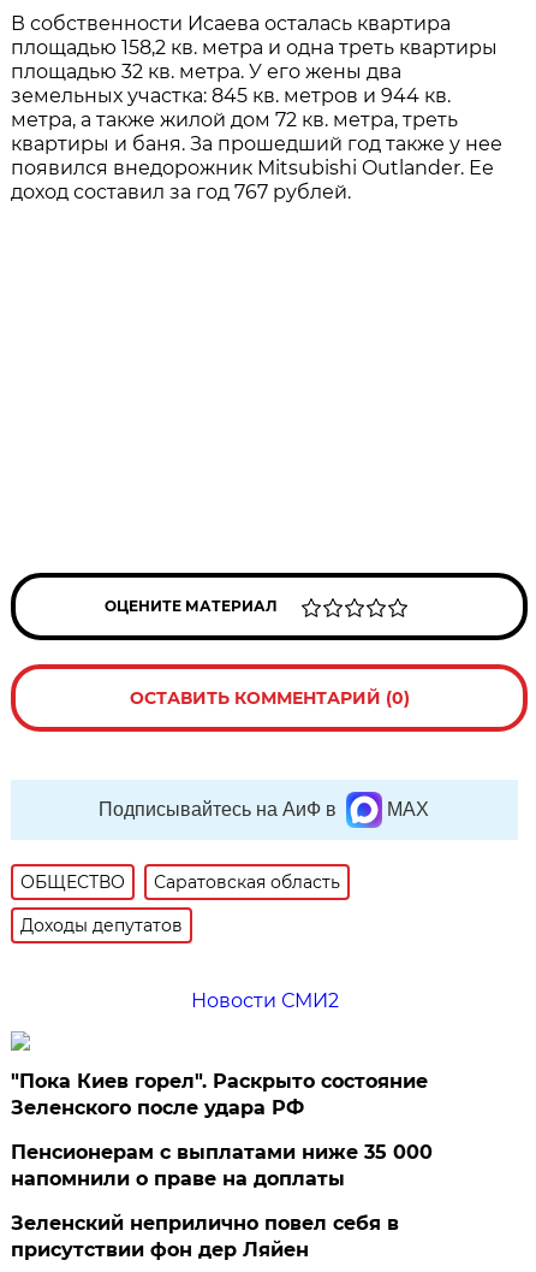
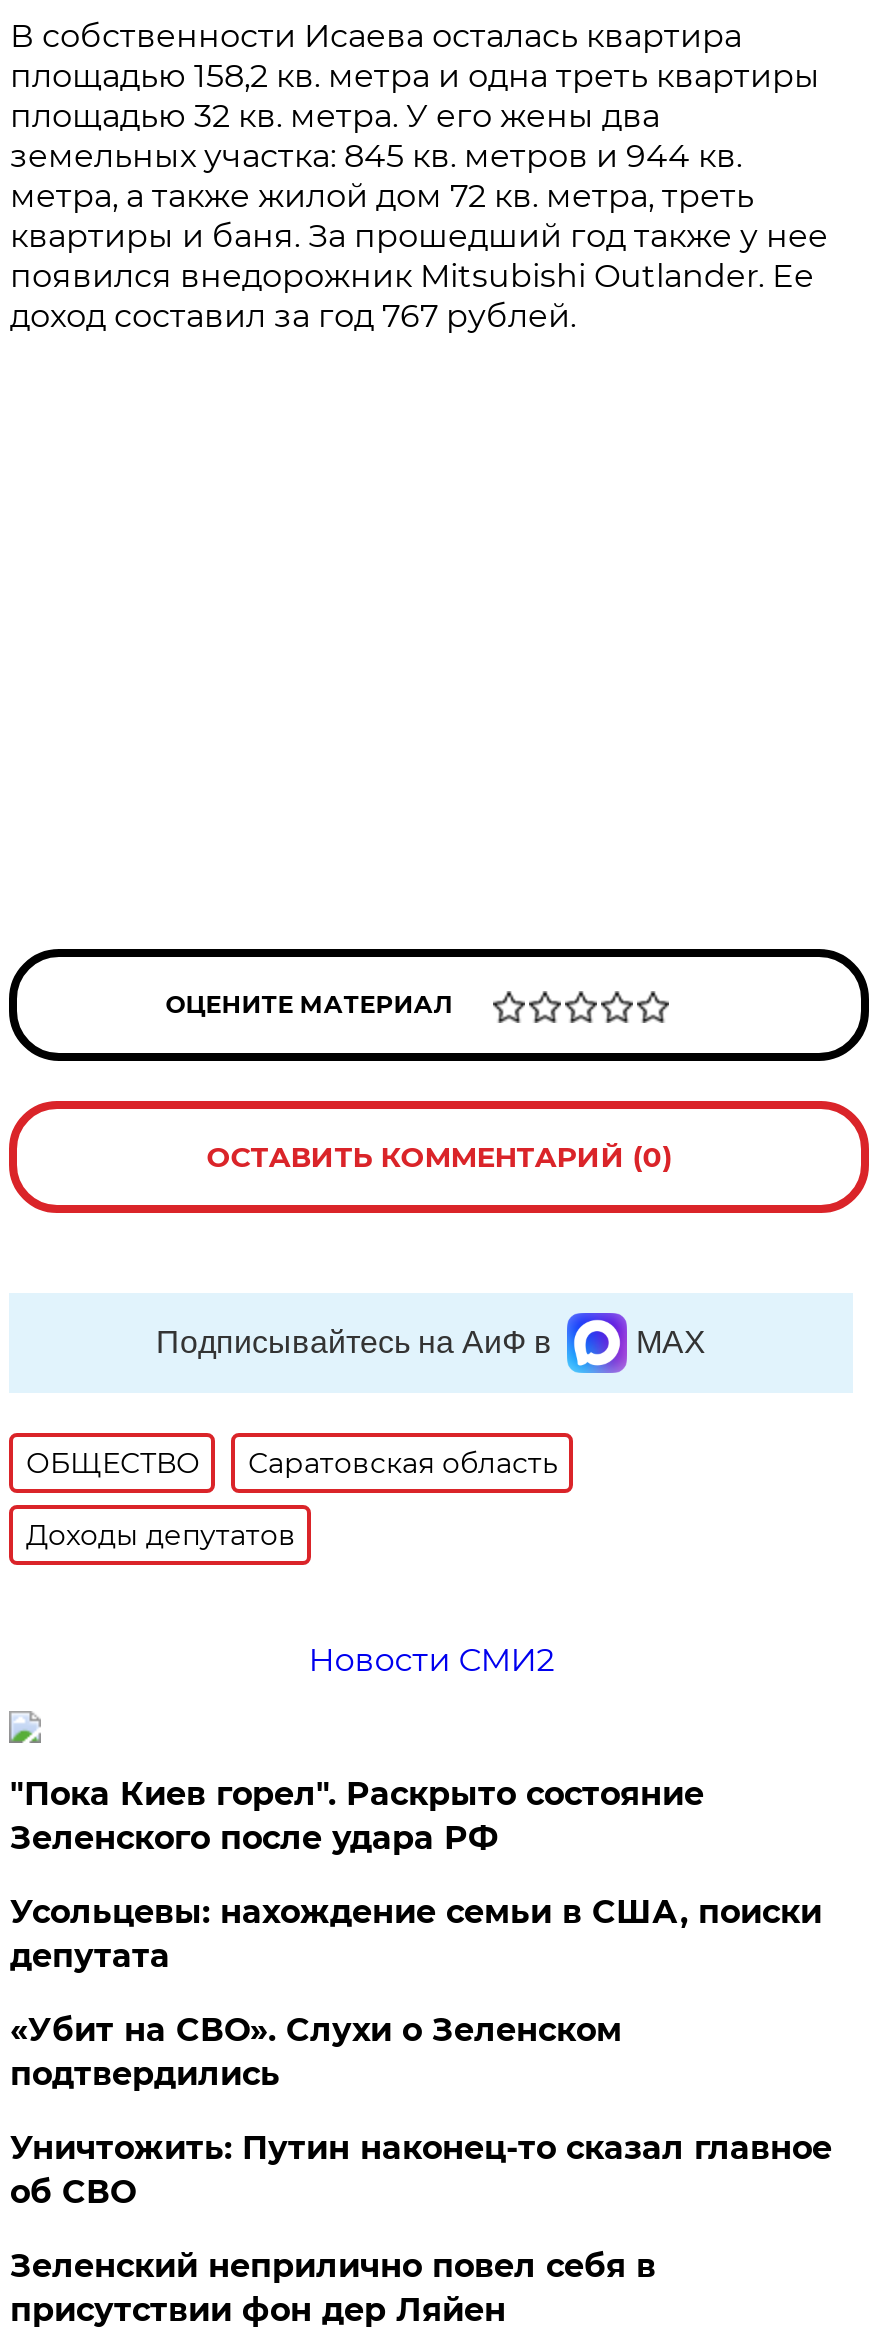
[11,1141,433,1190] Пенсионерам с выплатами ниже 35 000 | напомнили о праве на доплаты -> [10,1893,832,2211] Усольцевы: нахождение семьи в США, поиски | депутата | «Убит на СВО». Слухи о Зеленском | подтвердились | Уничтожить: Путин наконец-то сказал главное | об СВО

